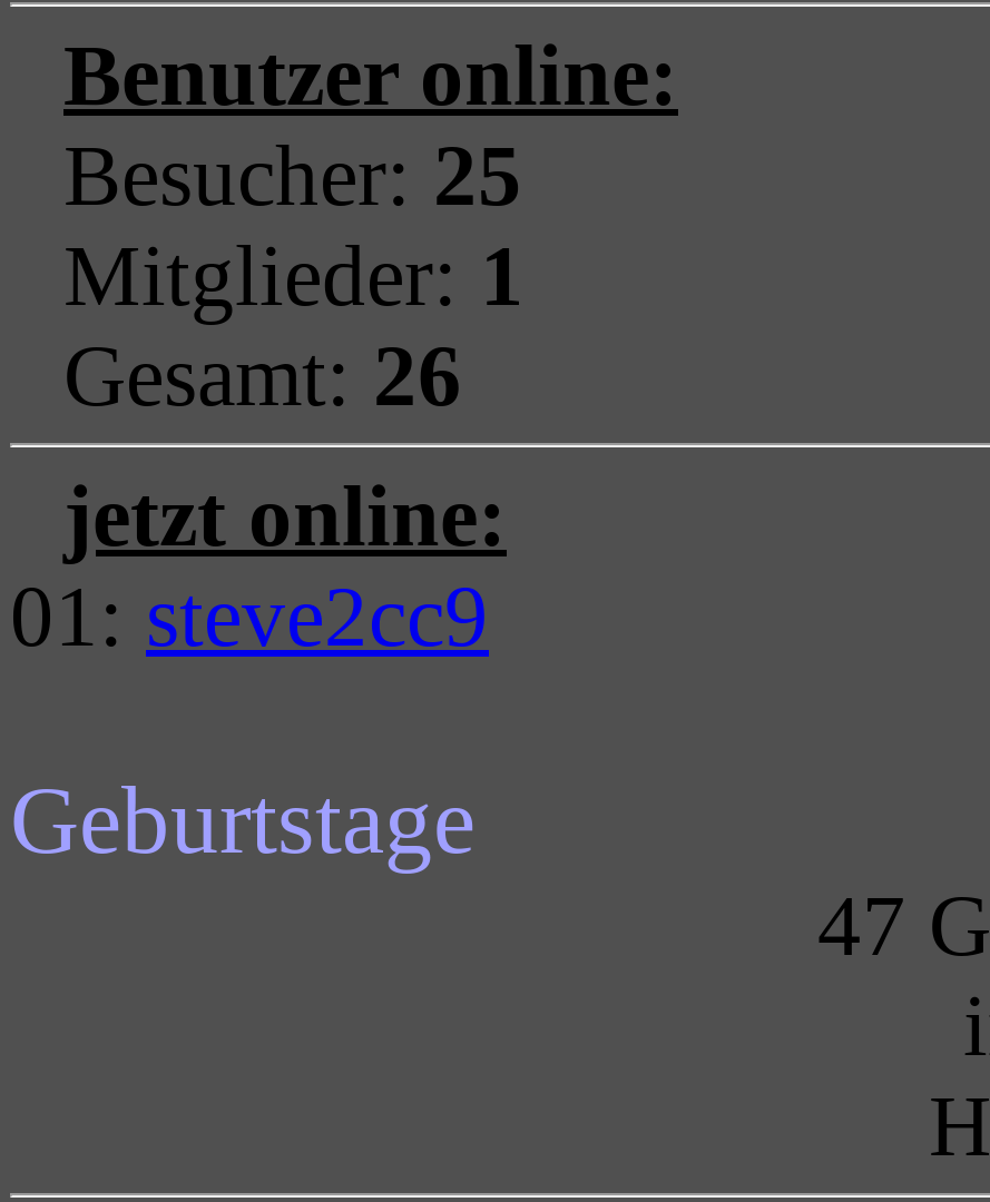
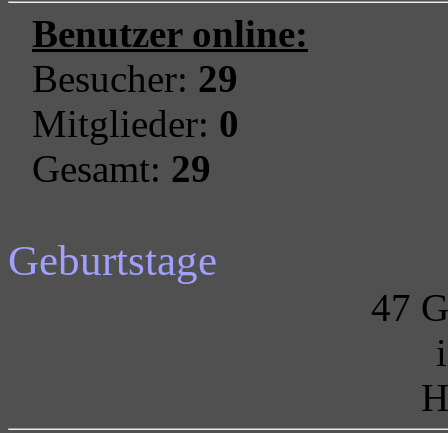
[10,126,525,663] Besucher: 25 | Mitglieder: 1 | Gesamt: 26 | jetzt online: | 01: steve2cc9 -> [22,57,239,190] Besucher: 29 | Mitglieder: 0 | Gesamt: 29

